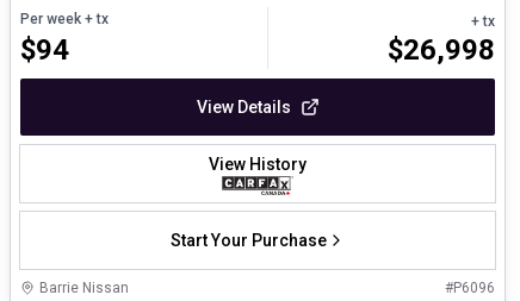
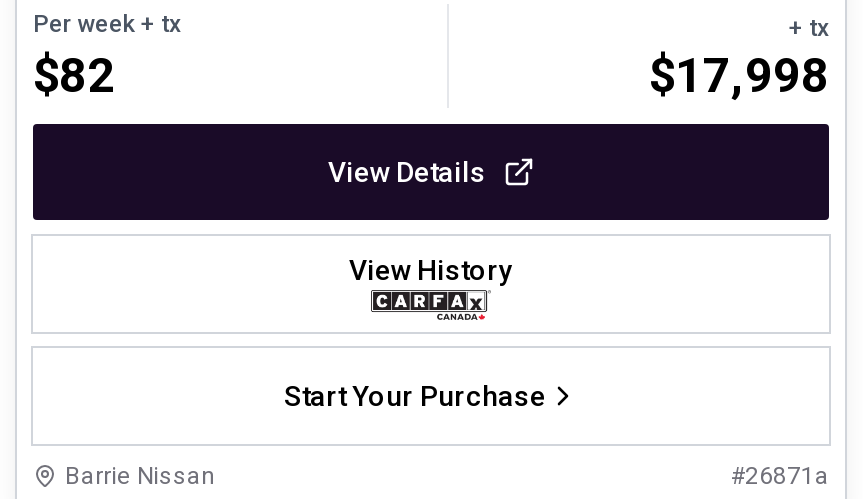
[20,33,69,67] $94 -> [33,49,115,105] $82
[388,33,495,67] $26,998 -> [649,49,829,105] $17,998
[445,280,495,296] #P6096 -> [731,463,829,491] #26871a

